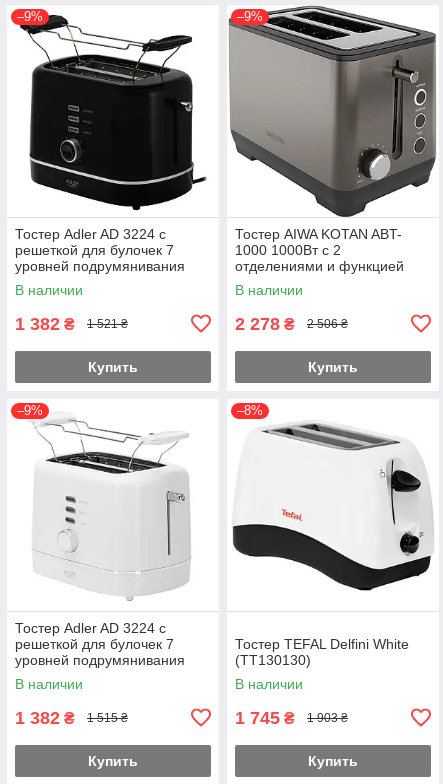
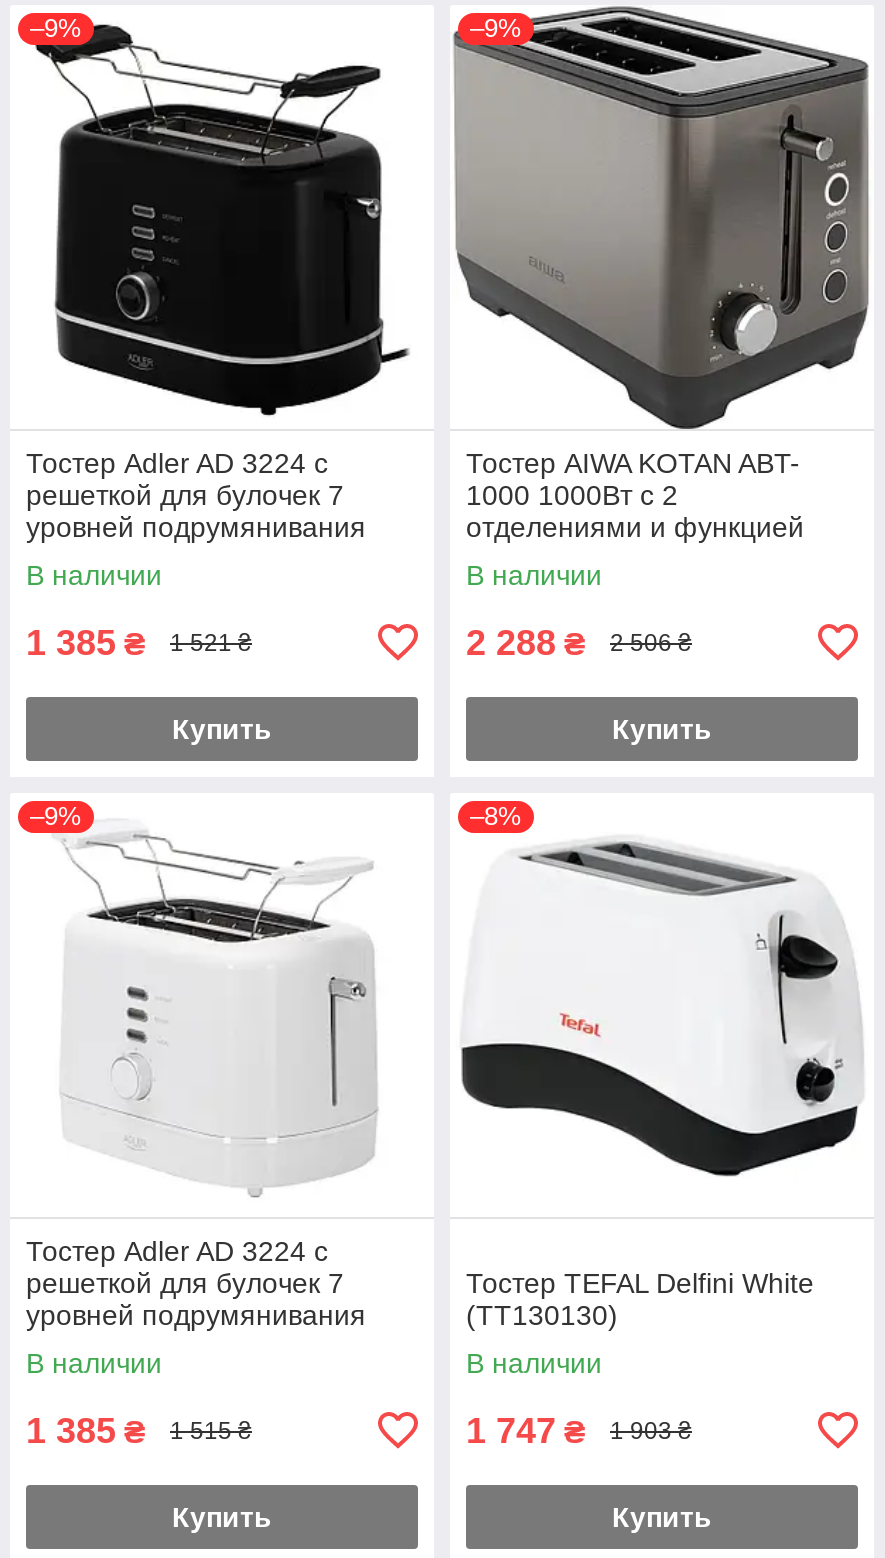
[15,314,75,334] 1 382 ₴ -> [26,623,146,663] 1 385 ₴
[235,314,295,334] 2 278 ₴ -> [466,623,586,663] 2 288 ₴
[15,708,75,728] 1 382 ₴ -> [26,1411,146,1451] 1 385 ₴
[235,708,295,728] 1 745 ₴ -> [466,1411,586,1451] 1 747 ₴

